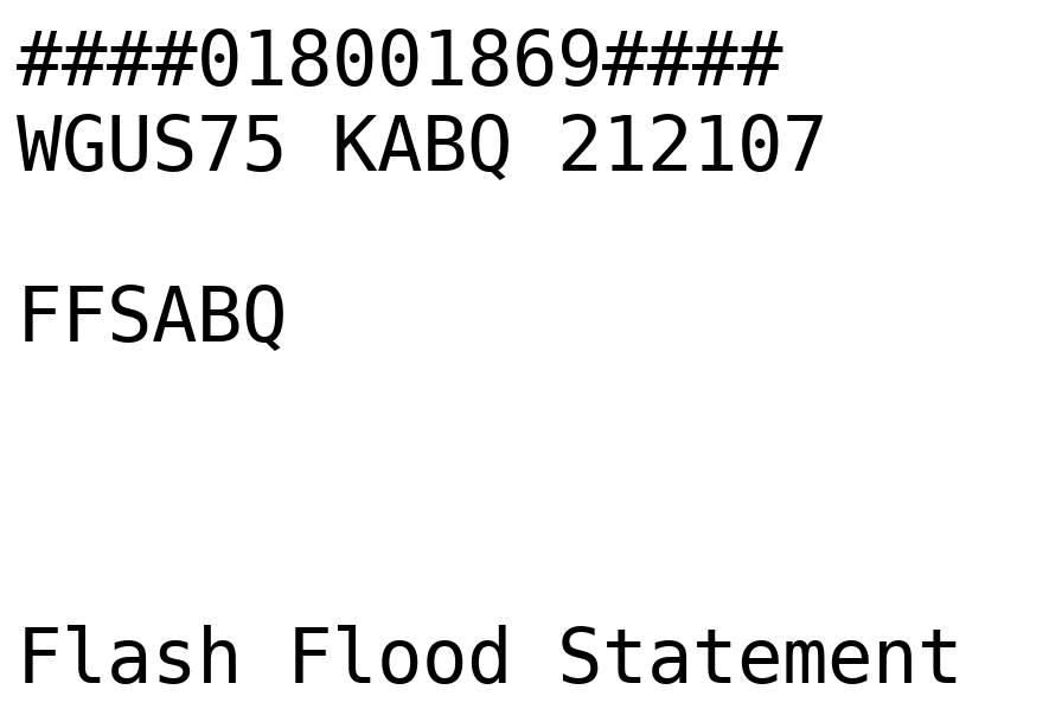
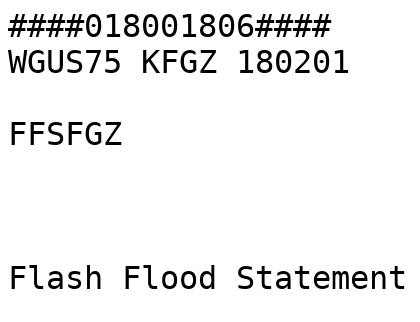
[17,17,827,187] ####018001869#### | WGUS75 KABQ 212107 -> [8,8,350,80] ####018001806#### | WGUS75 KFGZ 180201
[17,273,287,358] FFSABQ -> [8,116,122,152] FFSFGZ

